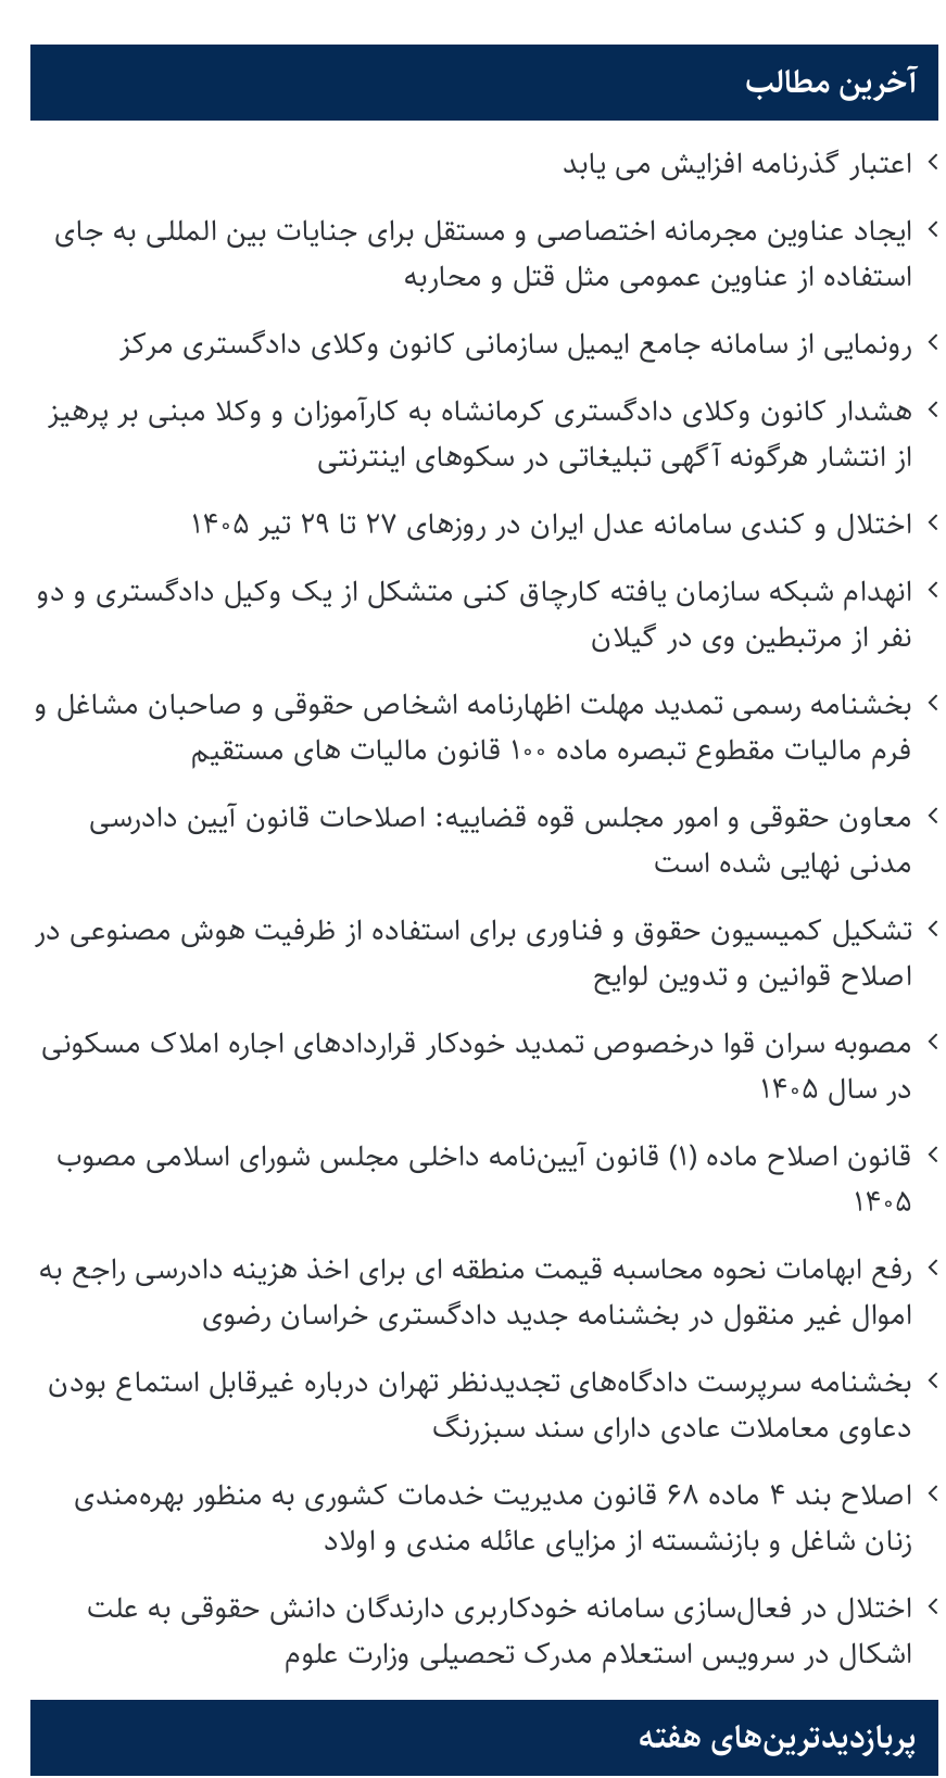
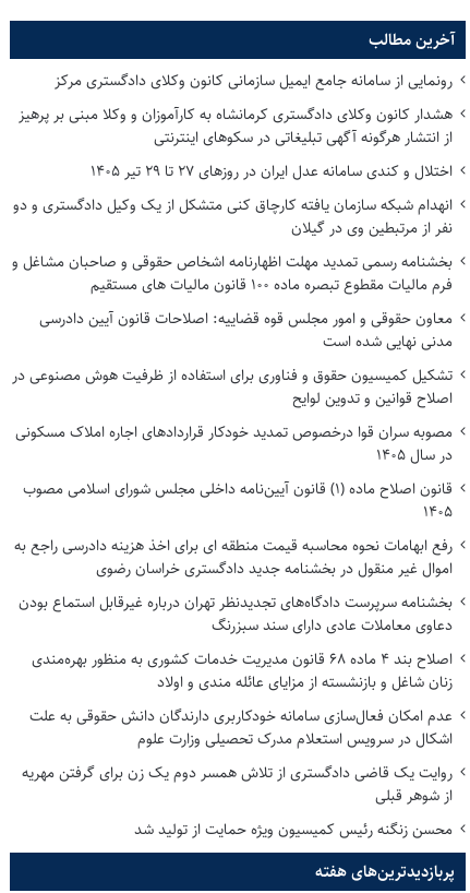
[54,141,912,302] اعتبار گذرنامه افزایش می یابد | ایجاد عناوین مجرمانه اختصاصی و مستقل برای جنایات بین المللی به جای | استفاده از عناوین عمومی مثل قتل و محاربه -> none
moved [35,321,912,1566] -> [12,69,453,695]: رونمایی از سامانه جامع ایمیل سازمانی کانون وکلای دادگستری مرکز | هشدار کانون وکلای دادگستری کرمانشاه به کارآموزان و وکلا مبنی بر پرهیز | از انتشار هرگونه آگهی تبلیغاتی در سکوهای اینترنتی | ... | دعاوی معاملات عادی دارای سند سبزرنگ | زنان شاغل و بازنشسته از مزایای عائله مندی و اولاد
[87,1585,912,1633] اختلال در فعال‌سازی سامانه خودکاربری دارندگان دانش حقوقی به علت -> [29,704,453,728] عدم امکان فعال‌سازی سامانه خودکاربری دارندگان دانش حقوقی به علت
moved [285,1631,912,1679] -> [137,727,453,751]: اشکال در سرویس استعلام مدرک تحصیلی وزارت علوم
none -> [22,761,453,842] روایت یک قاضی دادگستری از تلاش همسر دوم یک زن برای گرفتن مهریه | از شوهر قبلی | محسن زنگنه رئیس کمیسیون ویژه حمایت از تولید شد

